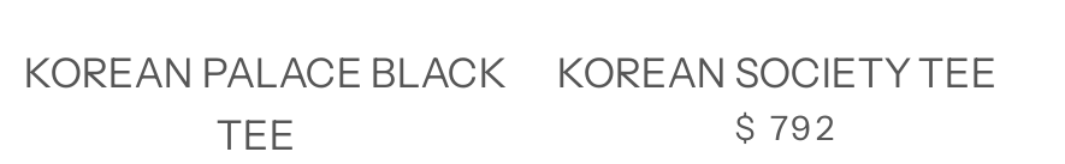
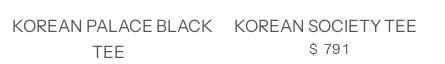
[735,107,838,150] $ 792 -> [309,40,349,58] $ 791

